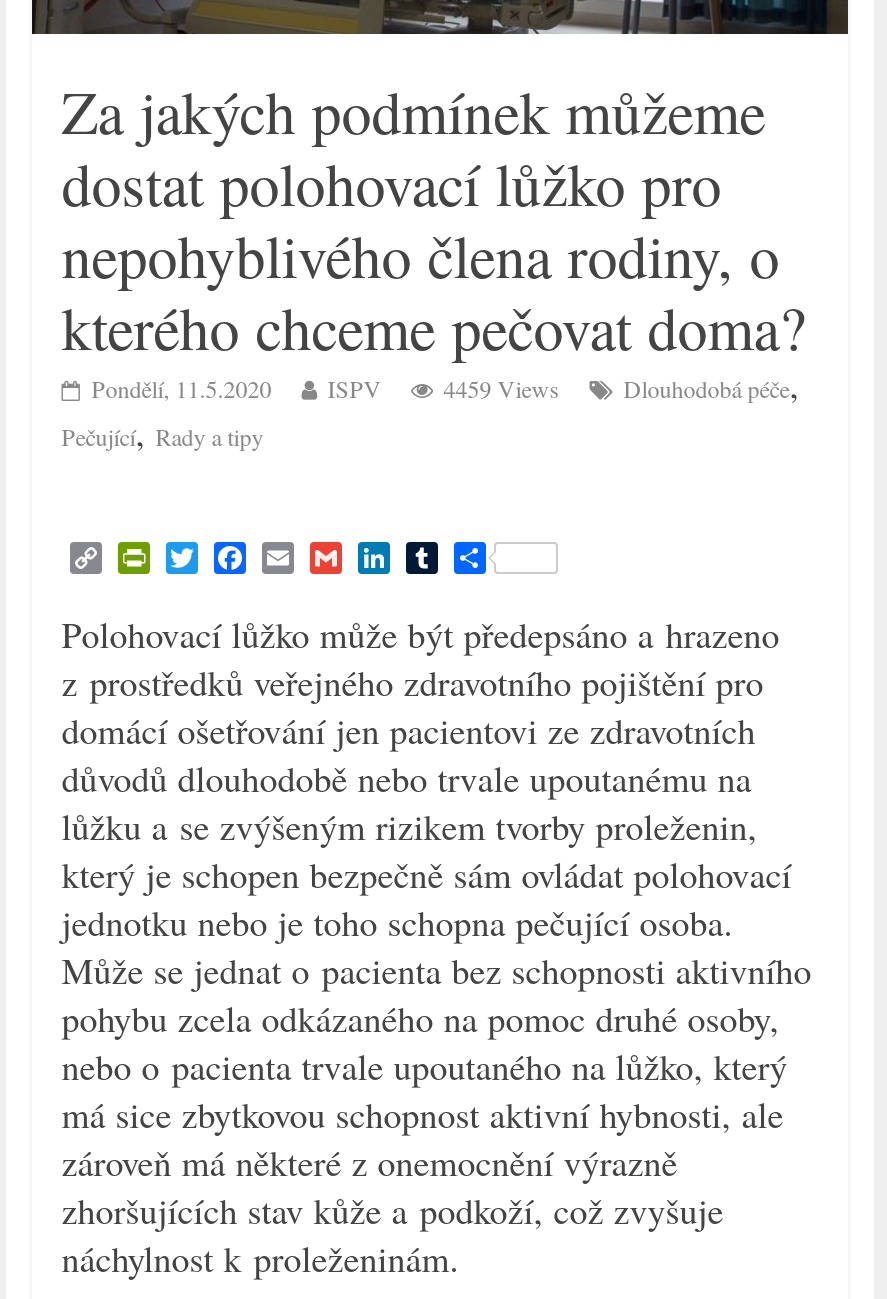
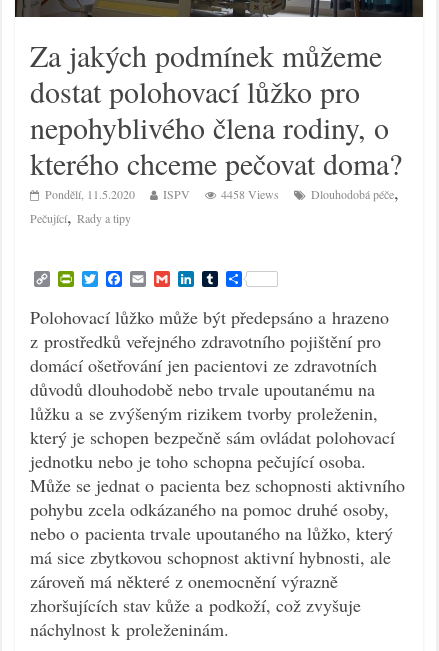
[92,360,800,408] Pondělí, 11.5.2020 ISPV 4459 Views Dlouhodobá péče, -> [45,180,399,204] Pondělí, 11.5.2020 ISPV 4458 Views Dlouhodobá péče,

